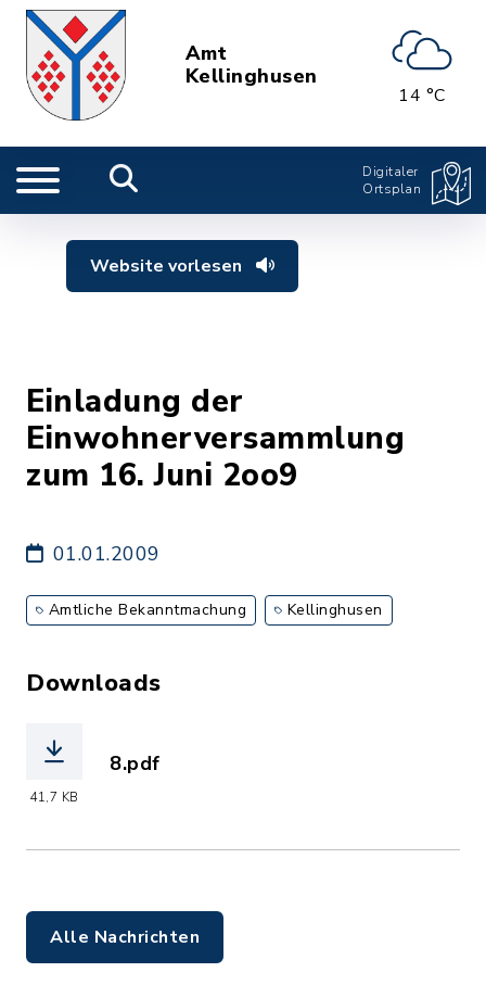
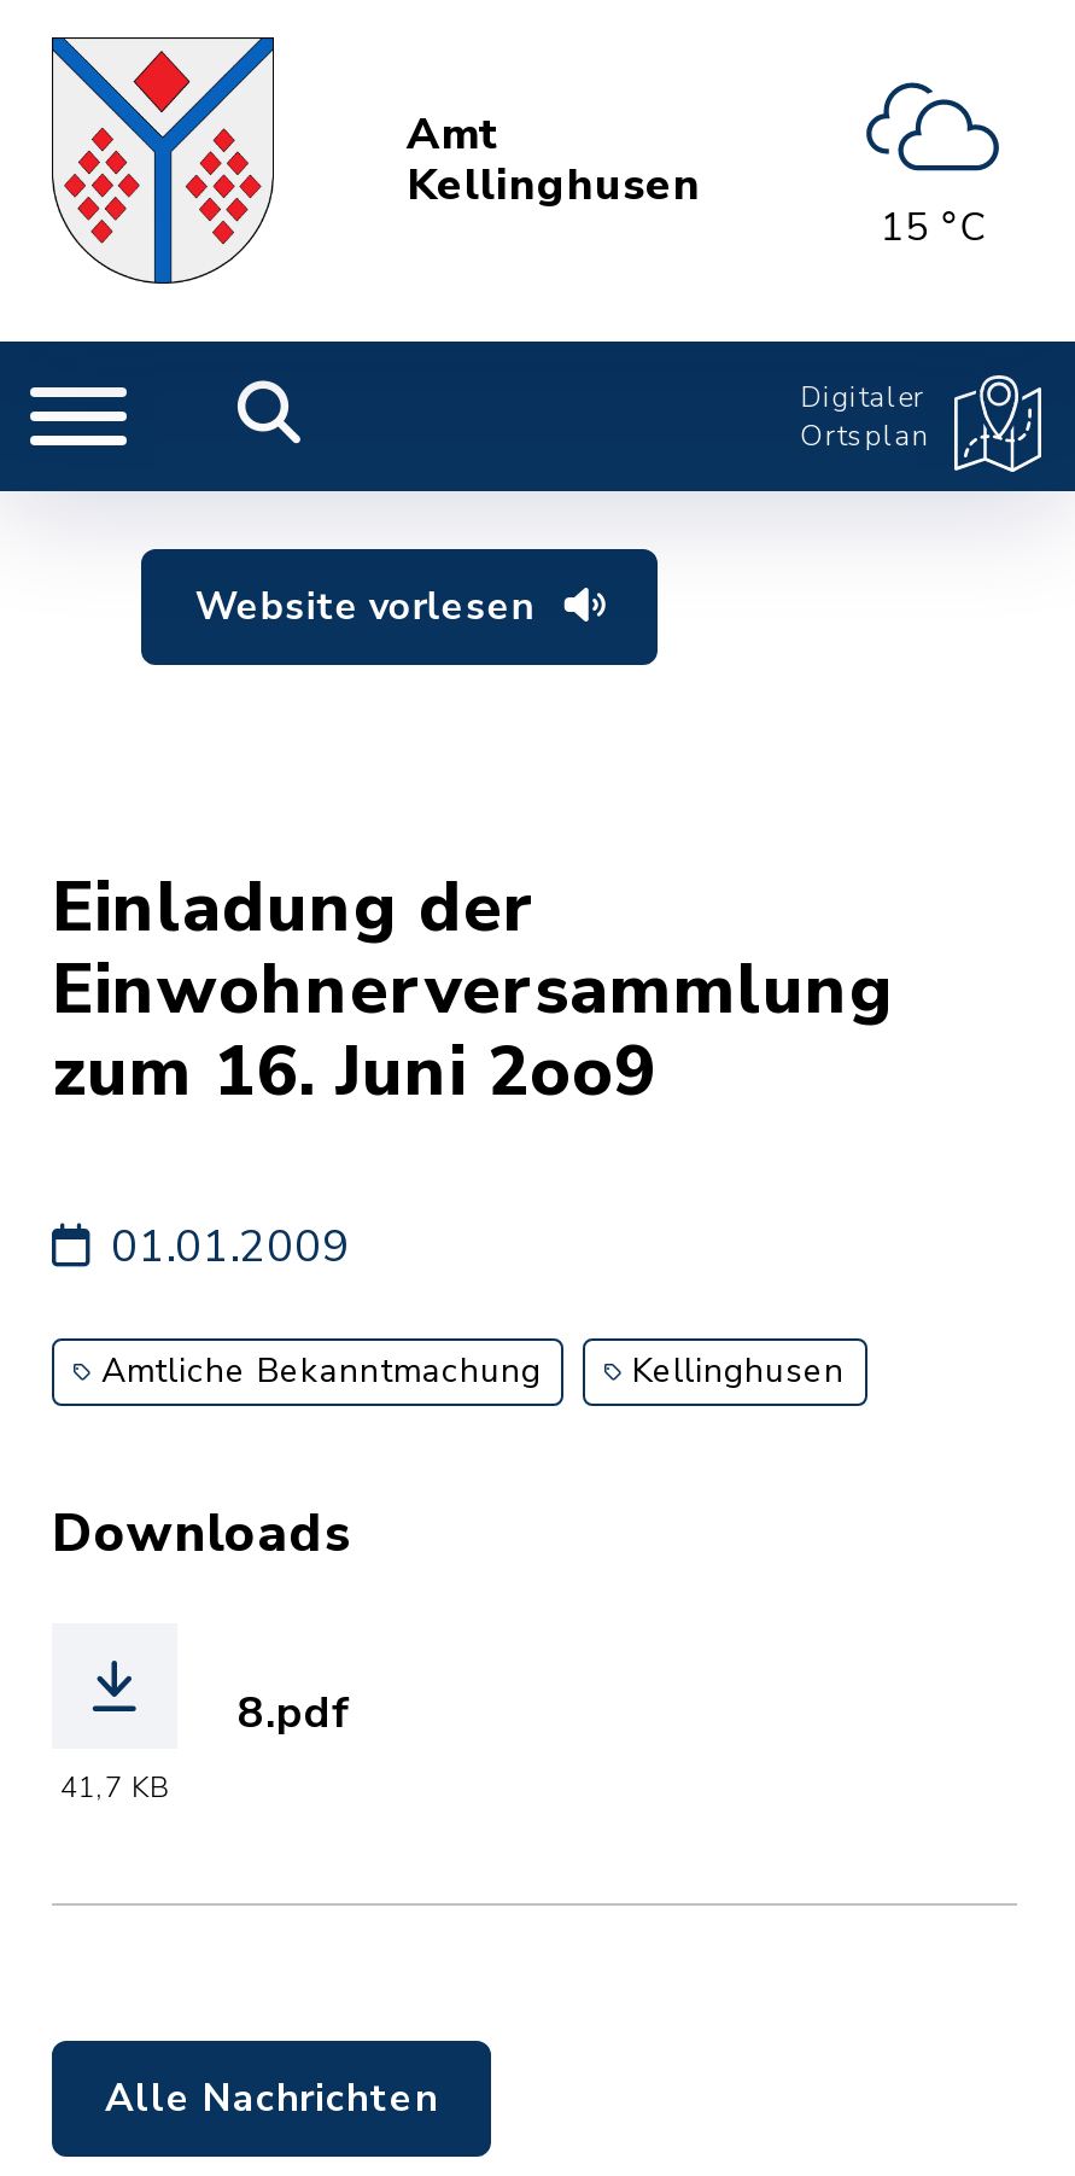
[398,83,446,107] 14 °C -> [880,200,985,253] 15 °C

